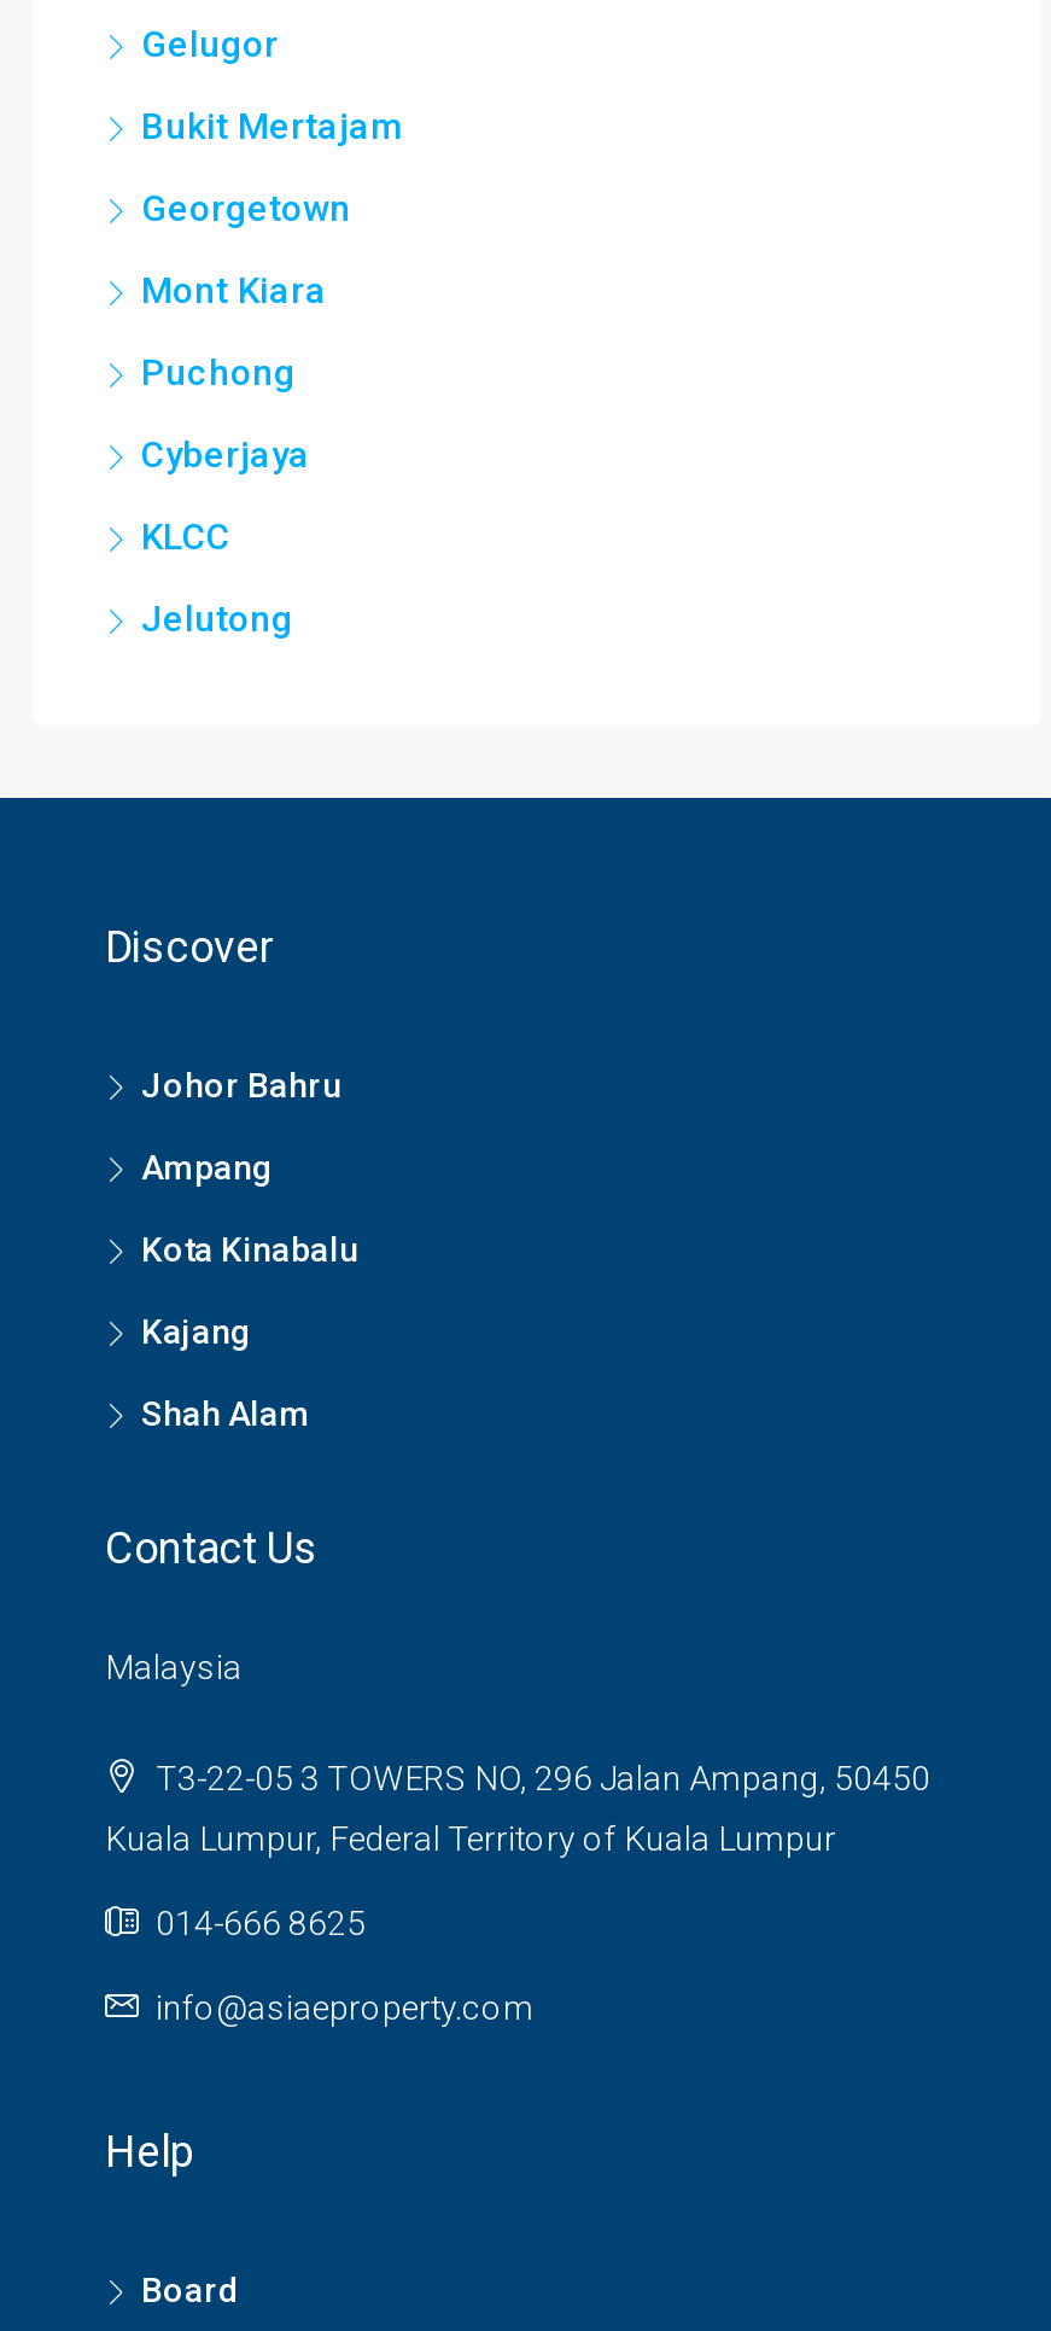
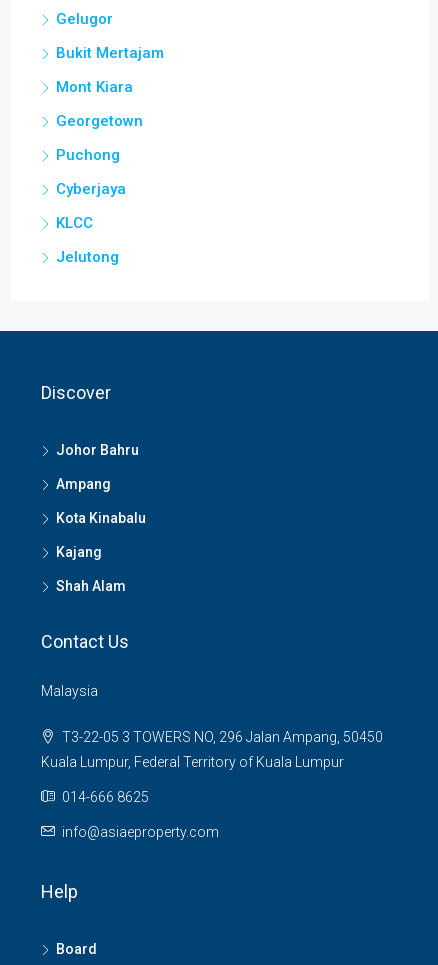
moved [141,187,351,231] -> [56,112,143,130]: Georgetown
moved [141,269,327,313] -> [56,78,133,96]: Mont Kiara

